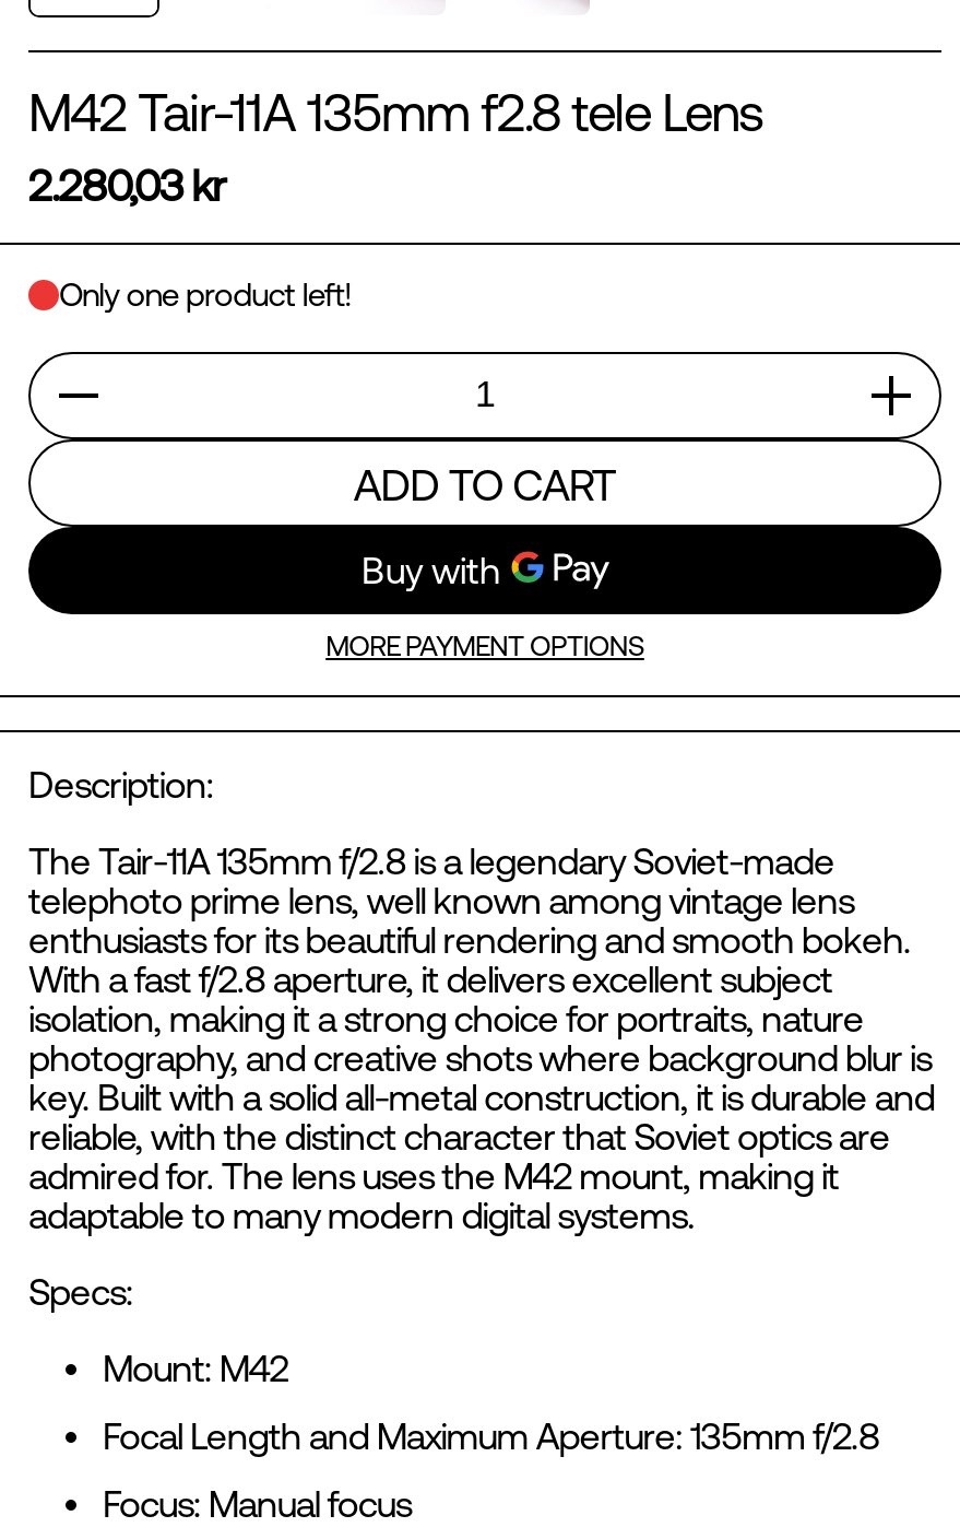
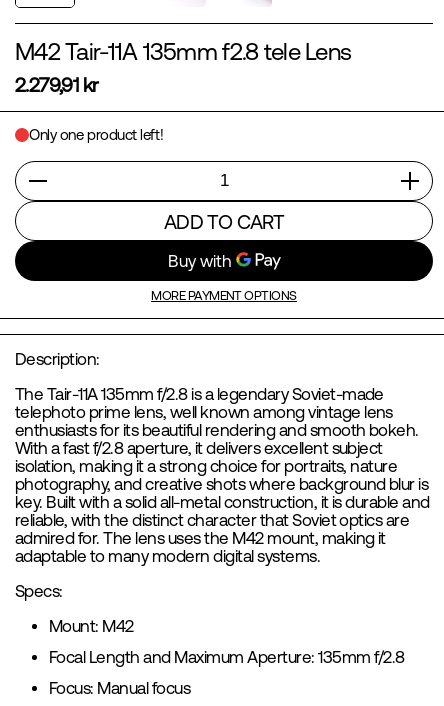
[28,160,226,210] 2.280,03 kr -> [15,73,98,96] 2.279,91 kr

